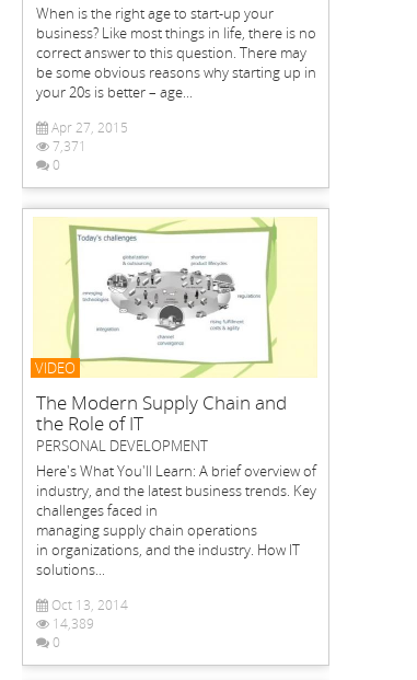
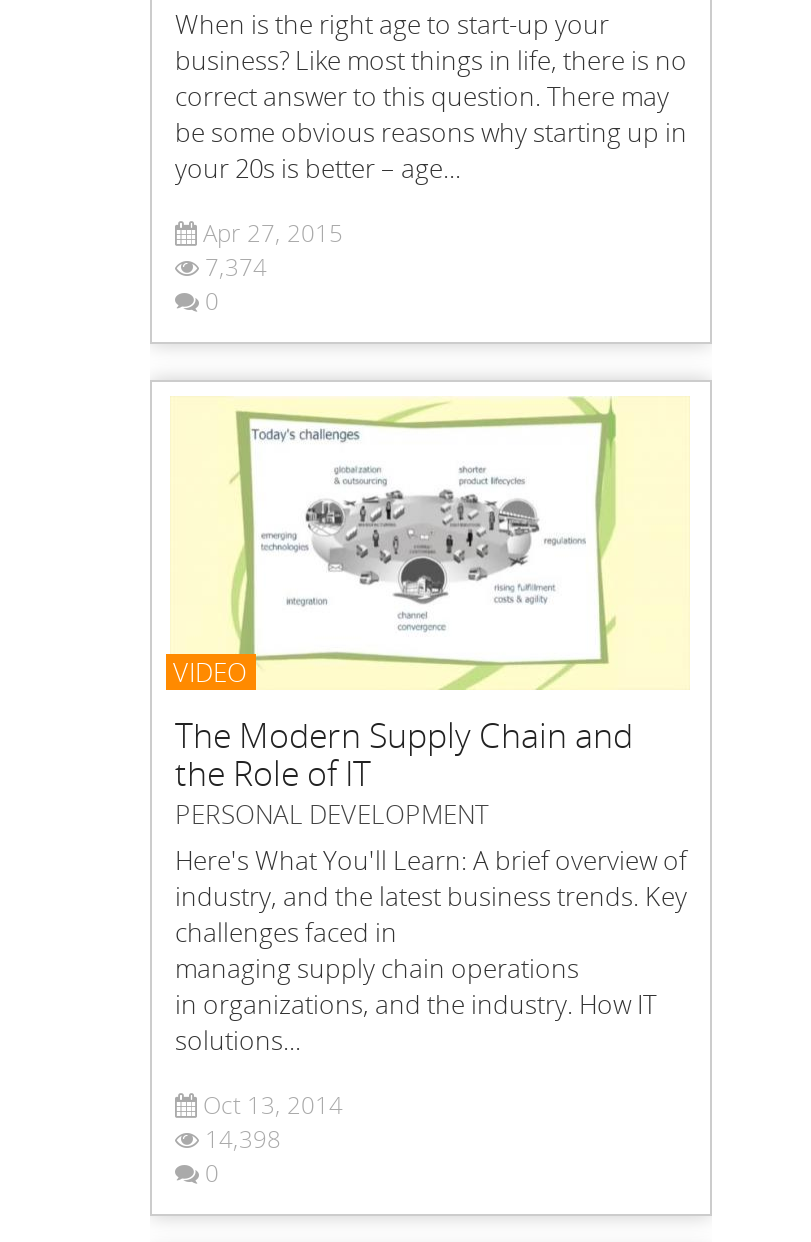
[49,137,86,155] 7,371 -> [199,250,267,284] 7,374
[49,614,94,632] 14,389 -> [199,1121,281,1155] 14,398

